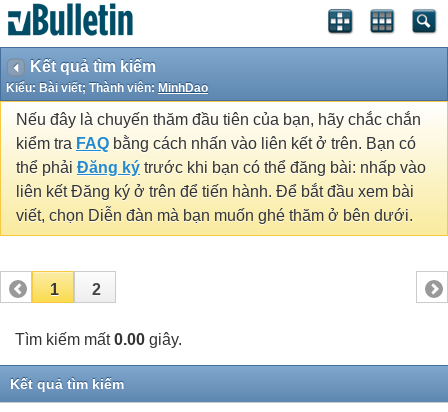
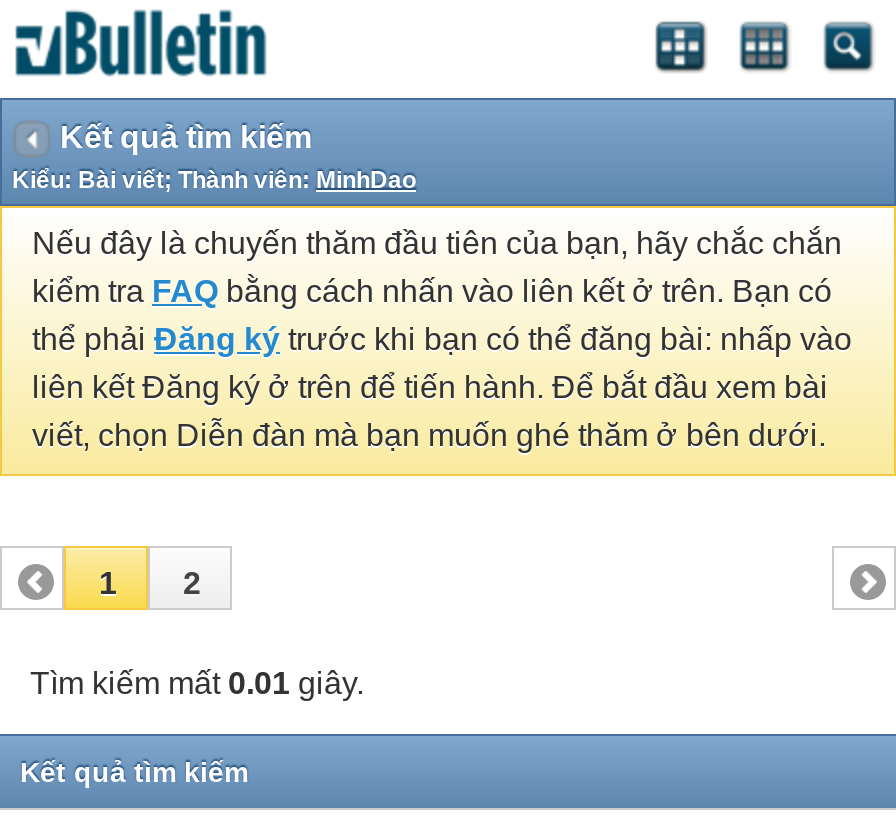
[15,331,182,348] Tìm kiếm mất 0.00 giây. -> [30,666,364,700] Tìm kiếm mất 0.01 giây.

